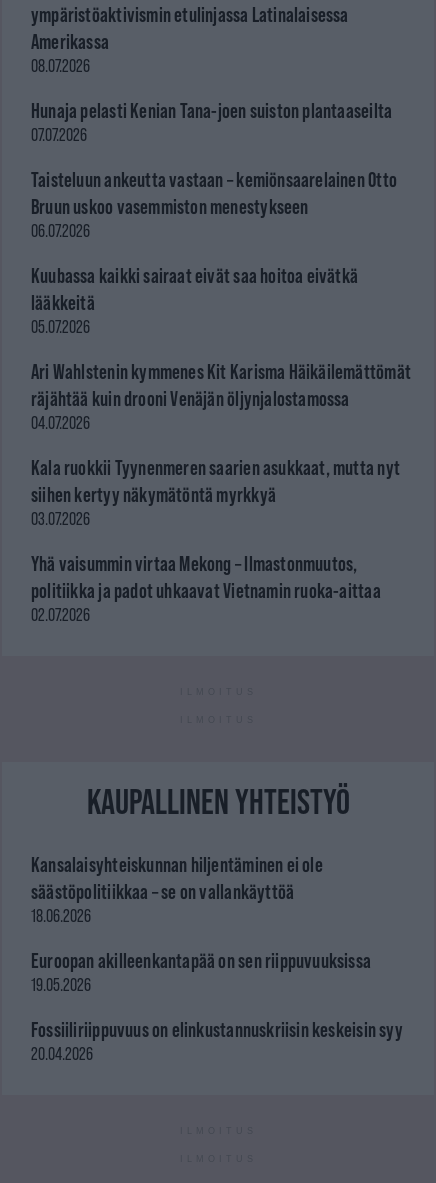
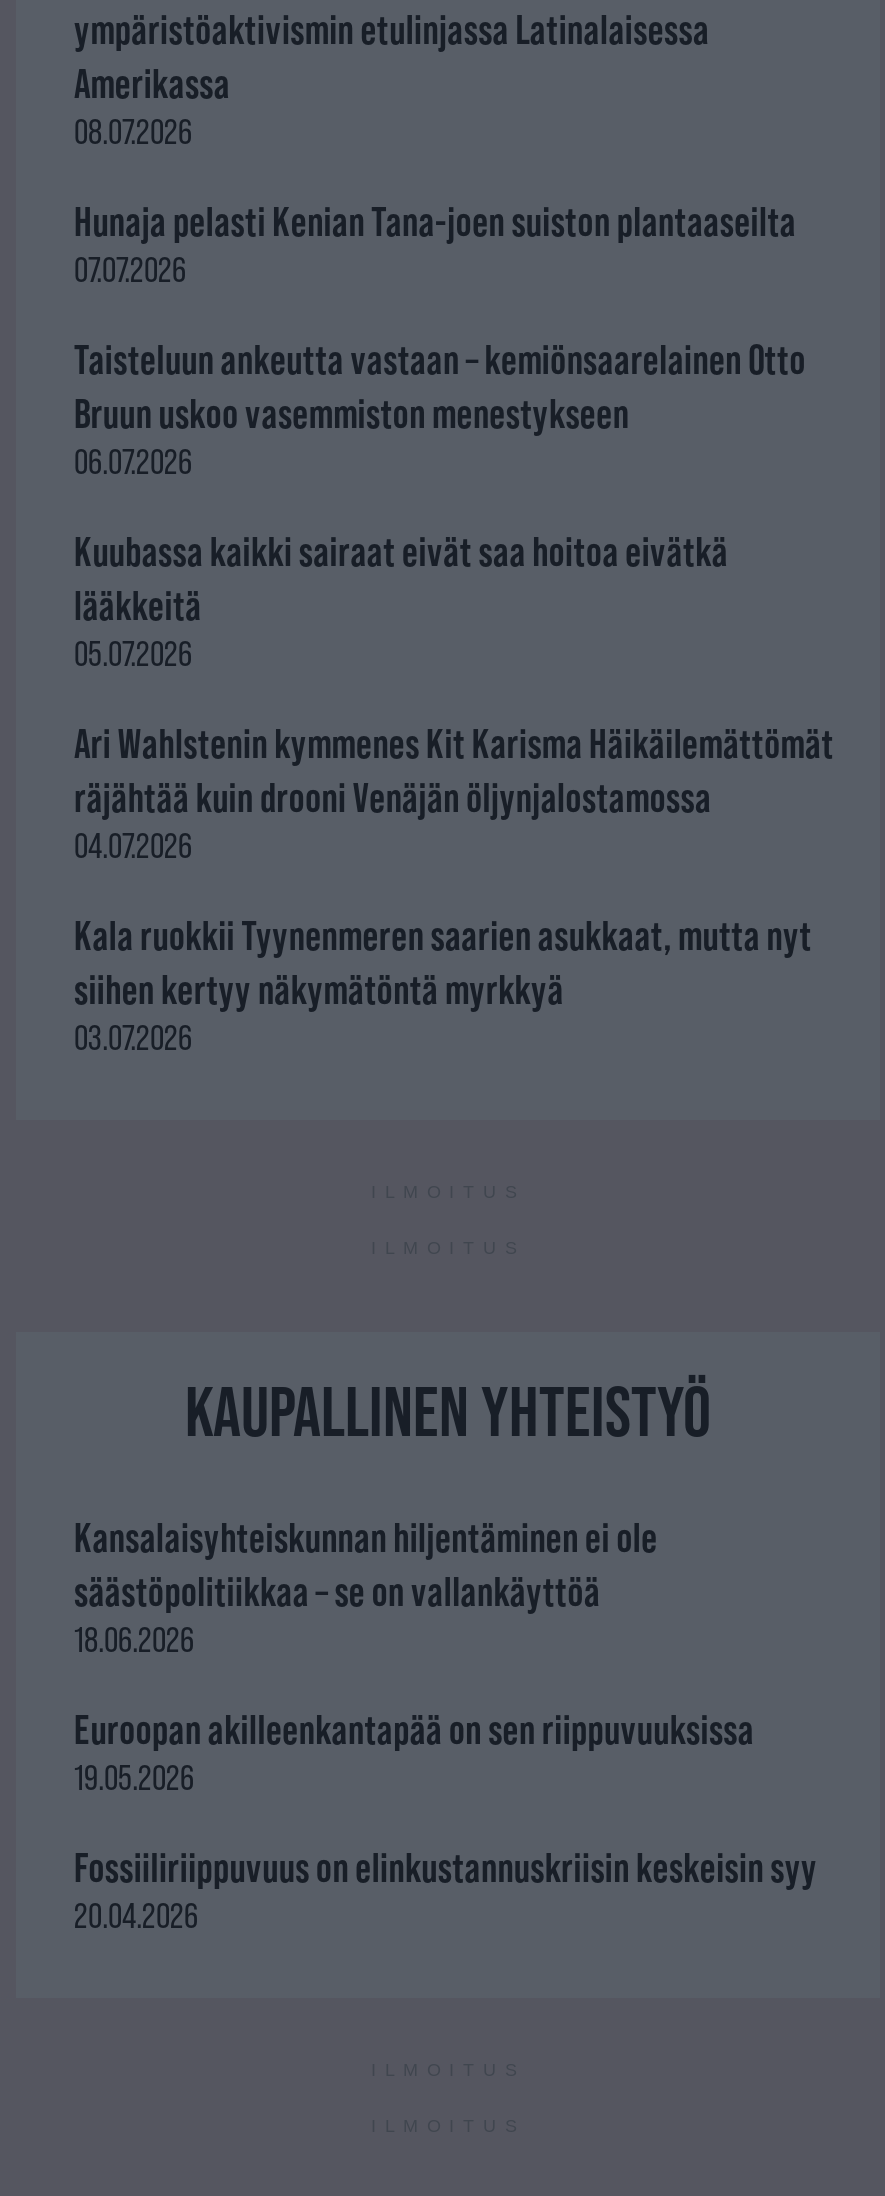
[31,552,381,625] Yhä vaisummin virtaa Mekong – Ilmastonmuutos, | politiikka ja padot uhkaavat Vietnamin ruoka-aittaa | 02.07.2026 -> none

